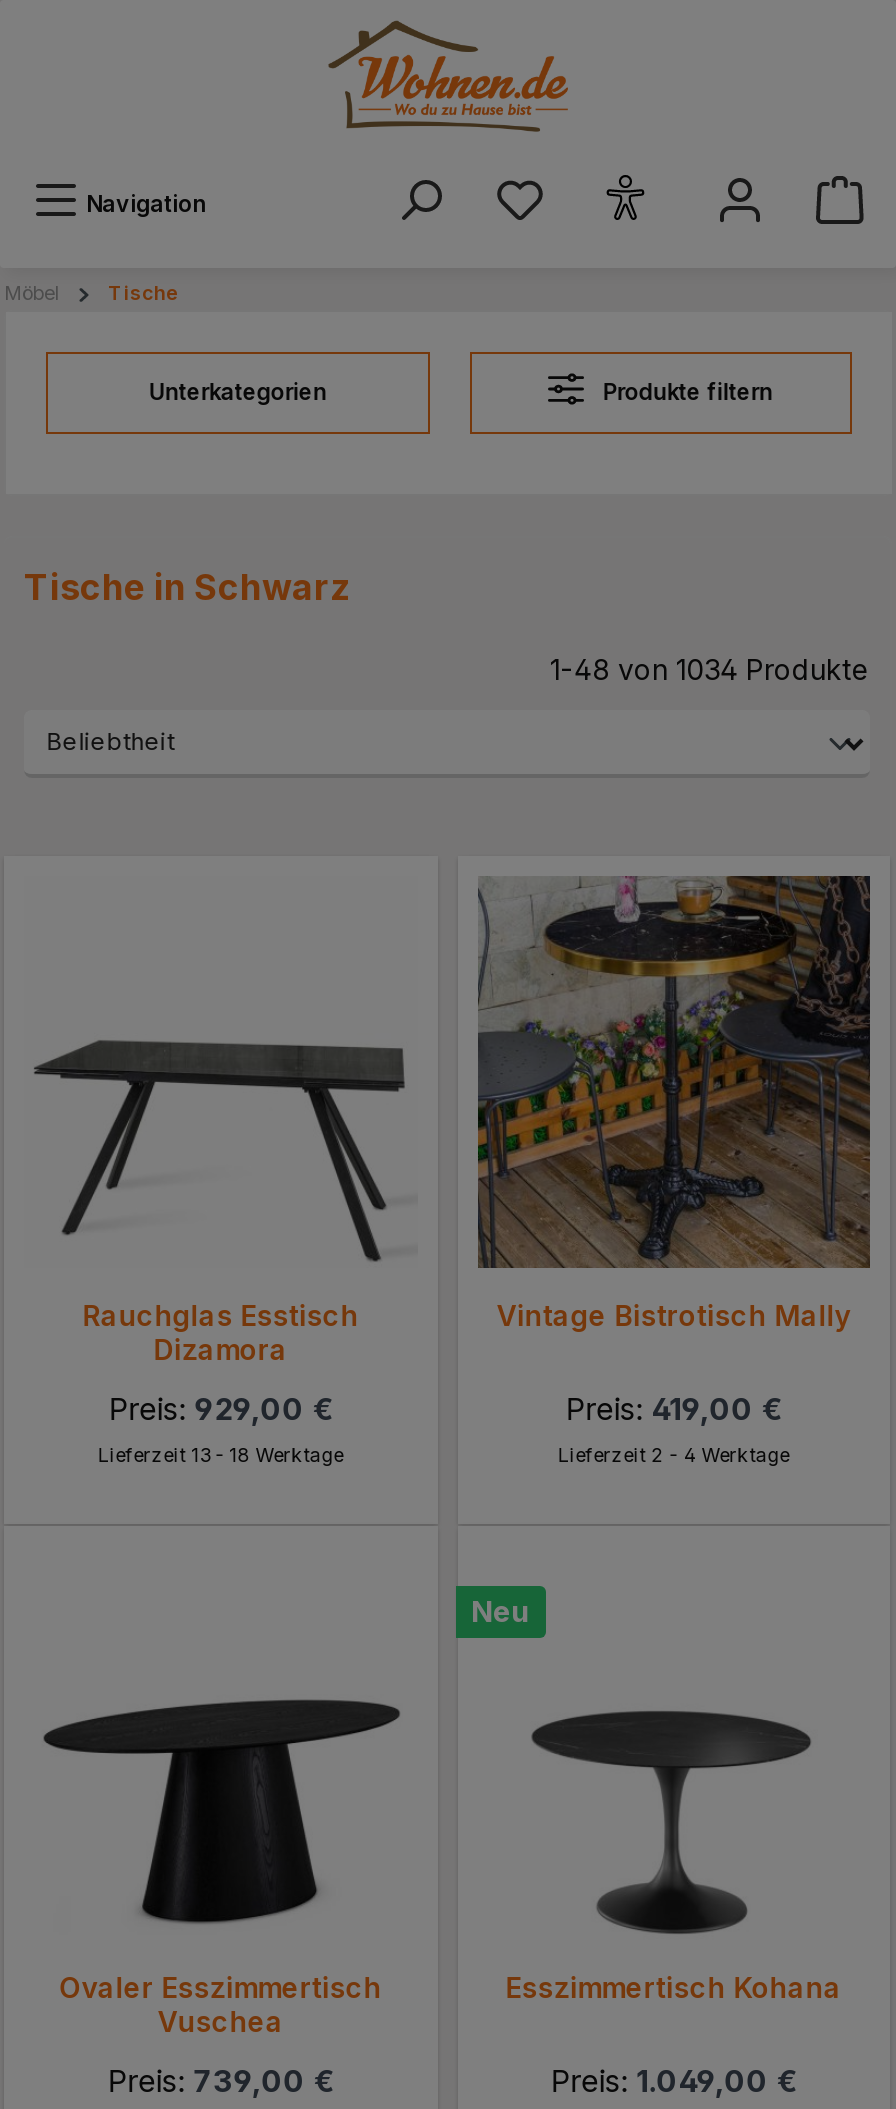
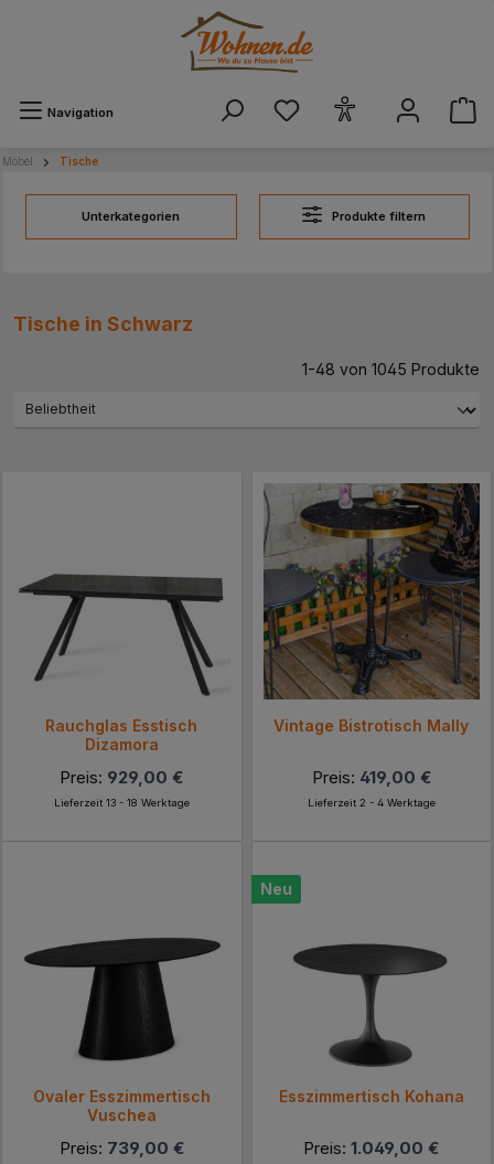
[550,652,870,686] 1-48 von 1034 Produkte -> [302,360,480,379] 1-48 von 1045 Produkte

